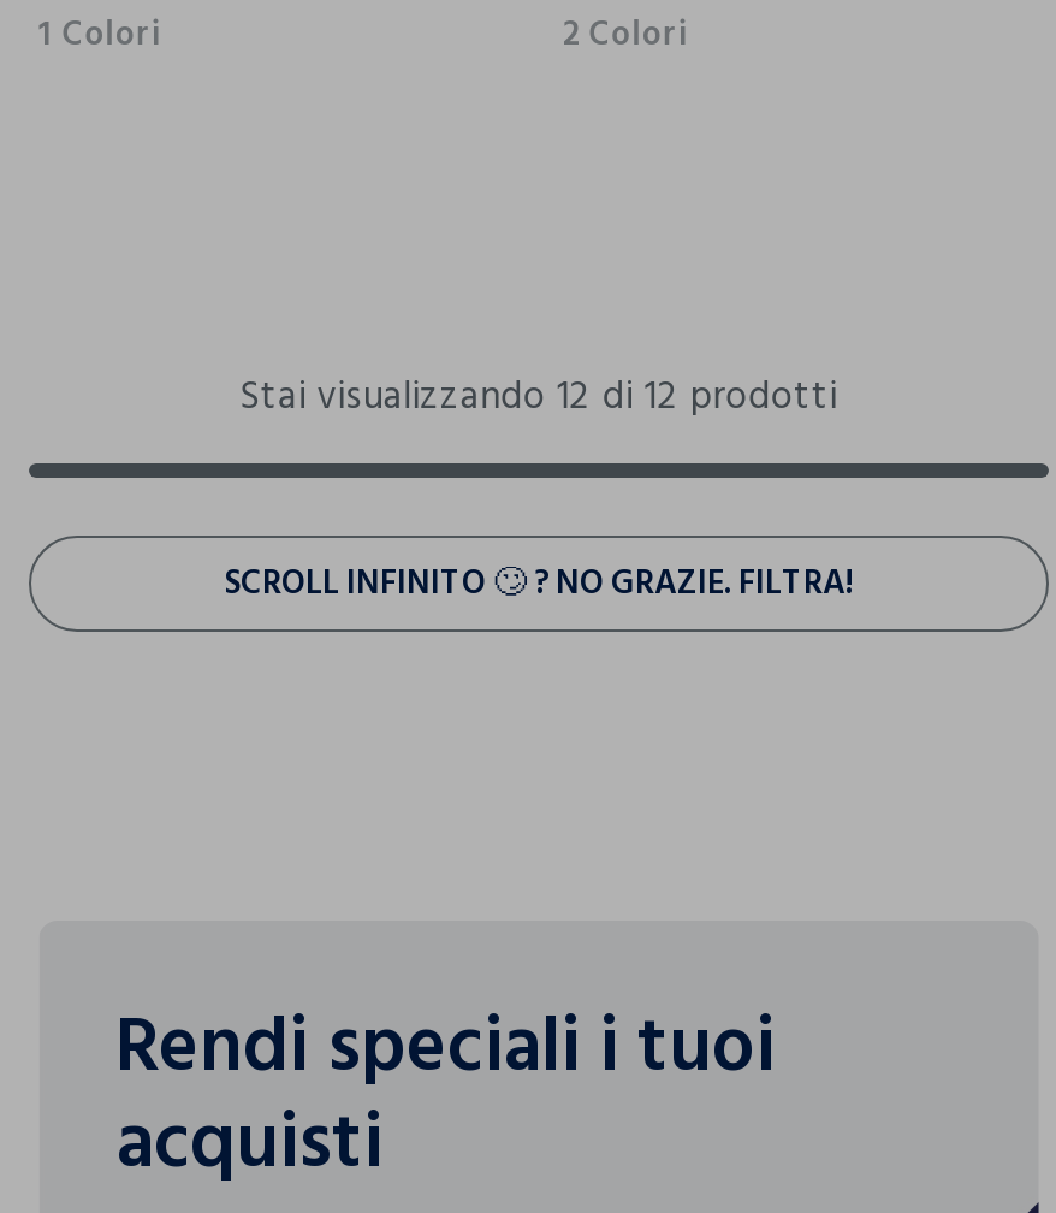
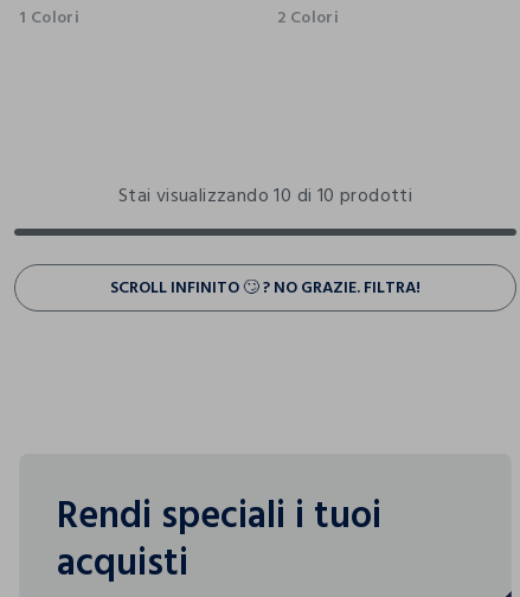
[240,365,838,428] Stai visualizzando 12 di 12 prodotti -> [118,180,412,211] Stai visualizzando 10 di 10 prodotti

